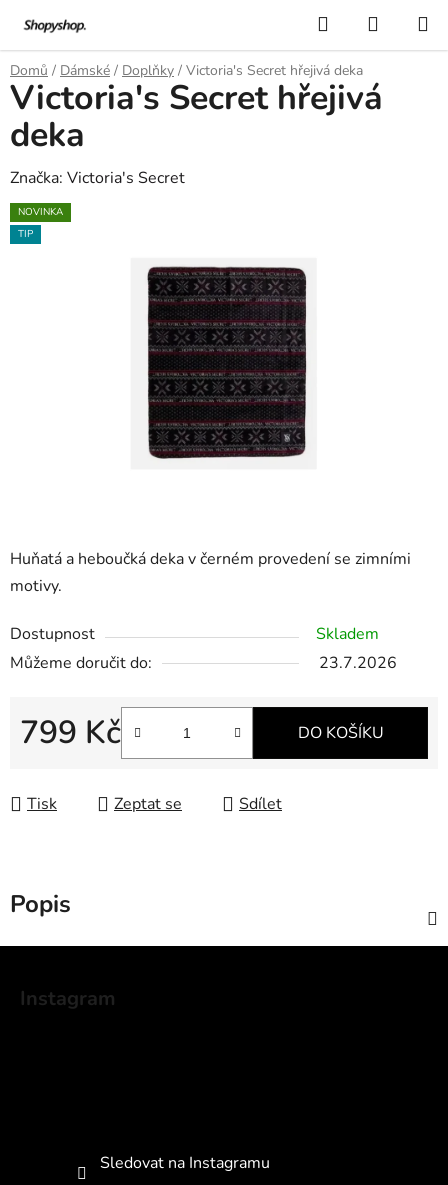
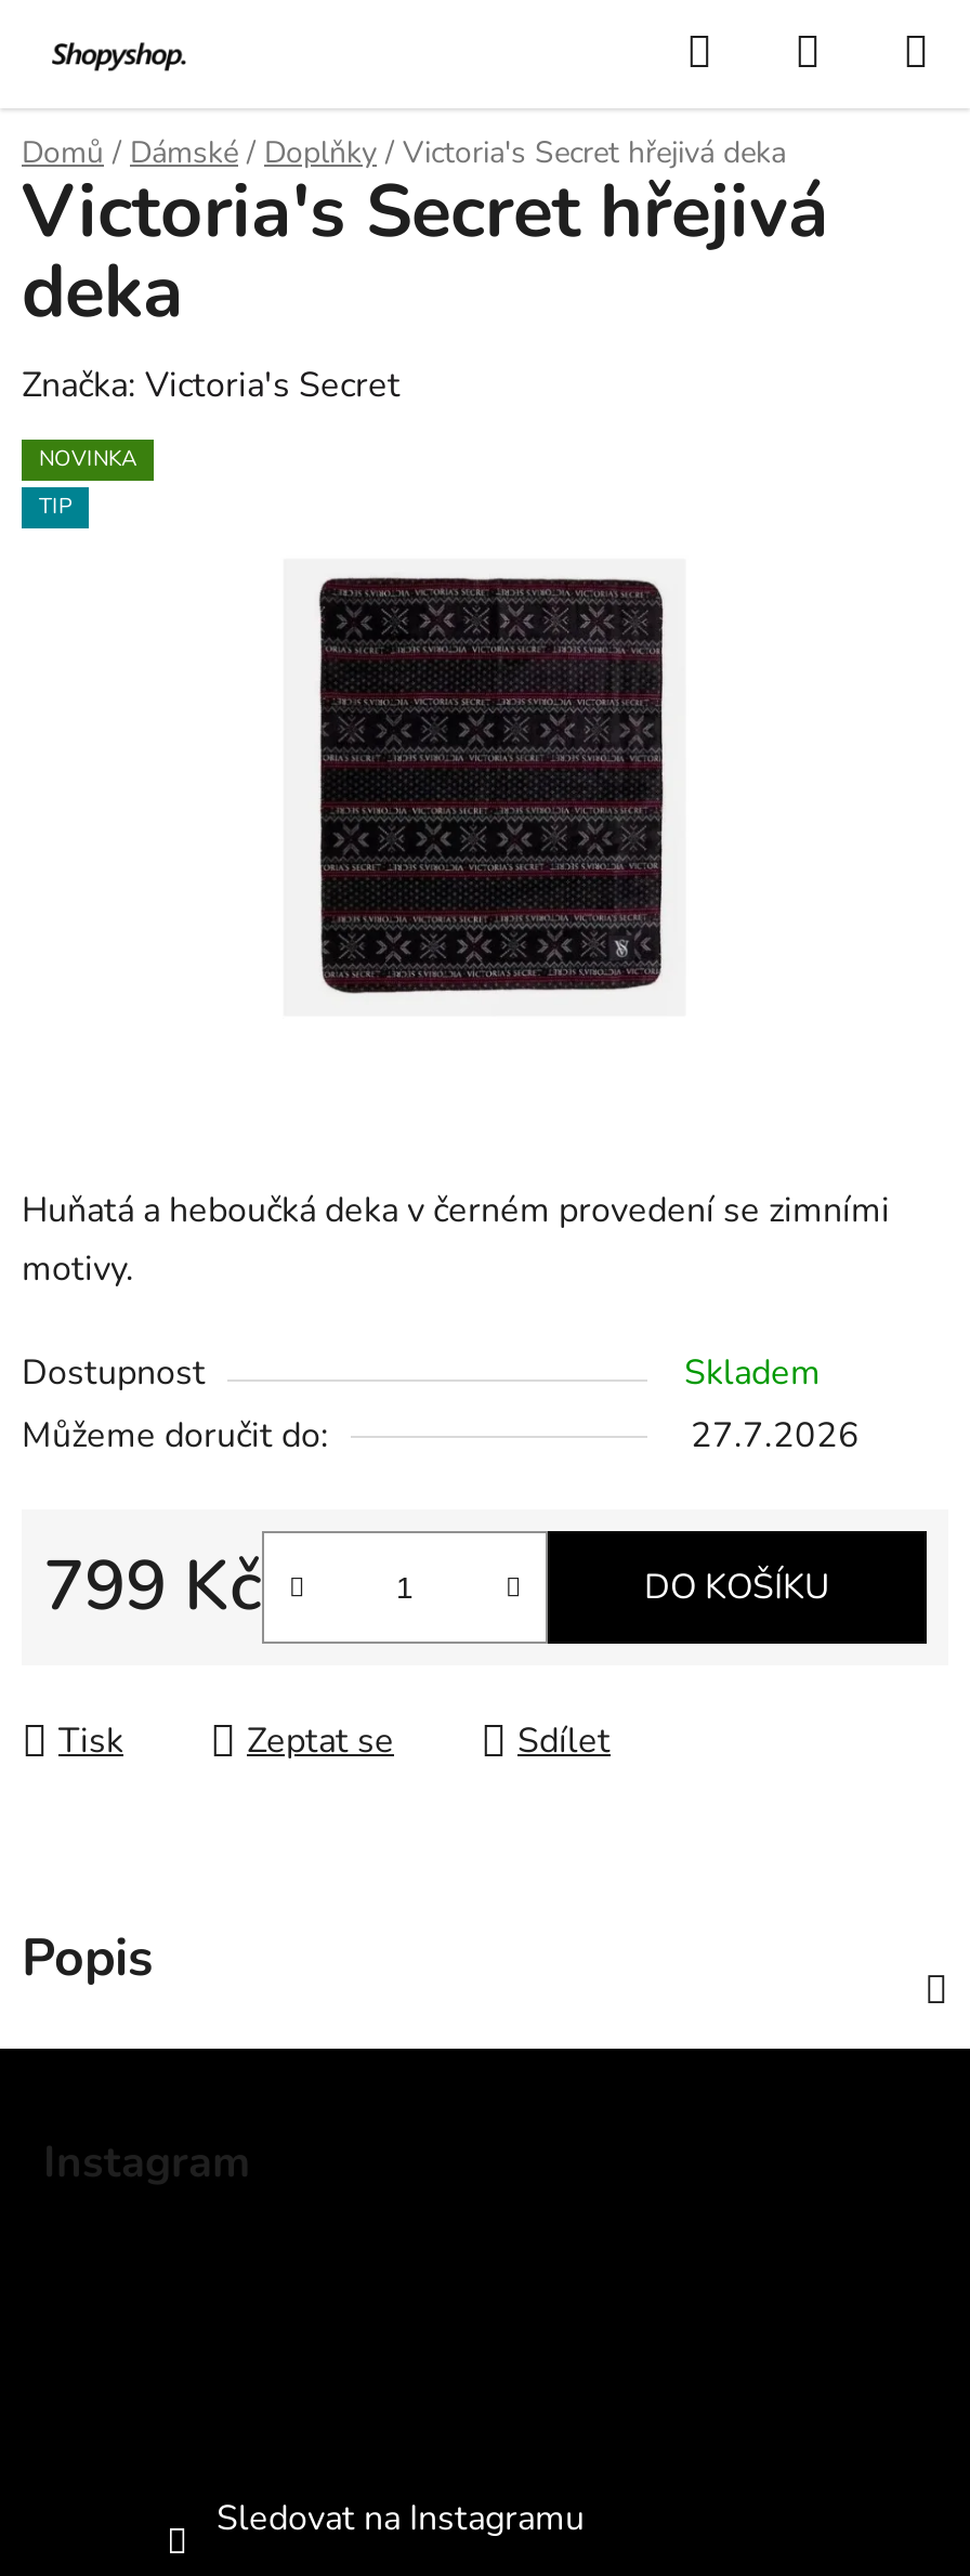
[319,652,397,674] 23.7.2026 -> [691,1412,860,1460] 27.7.2026

